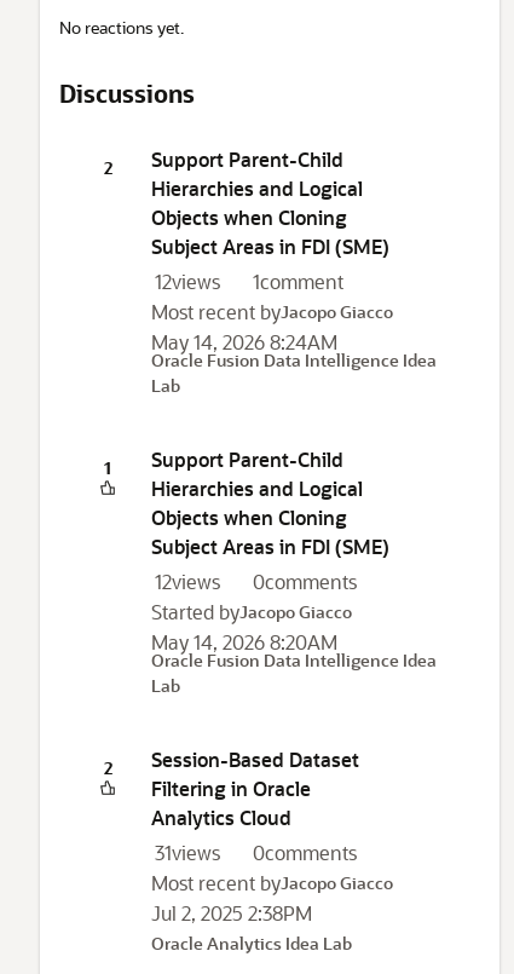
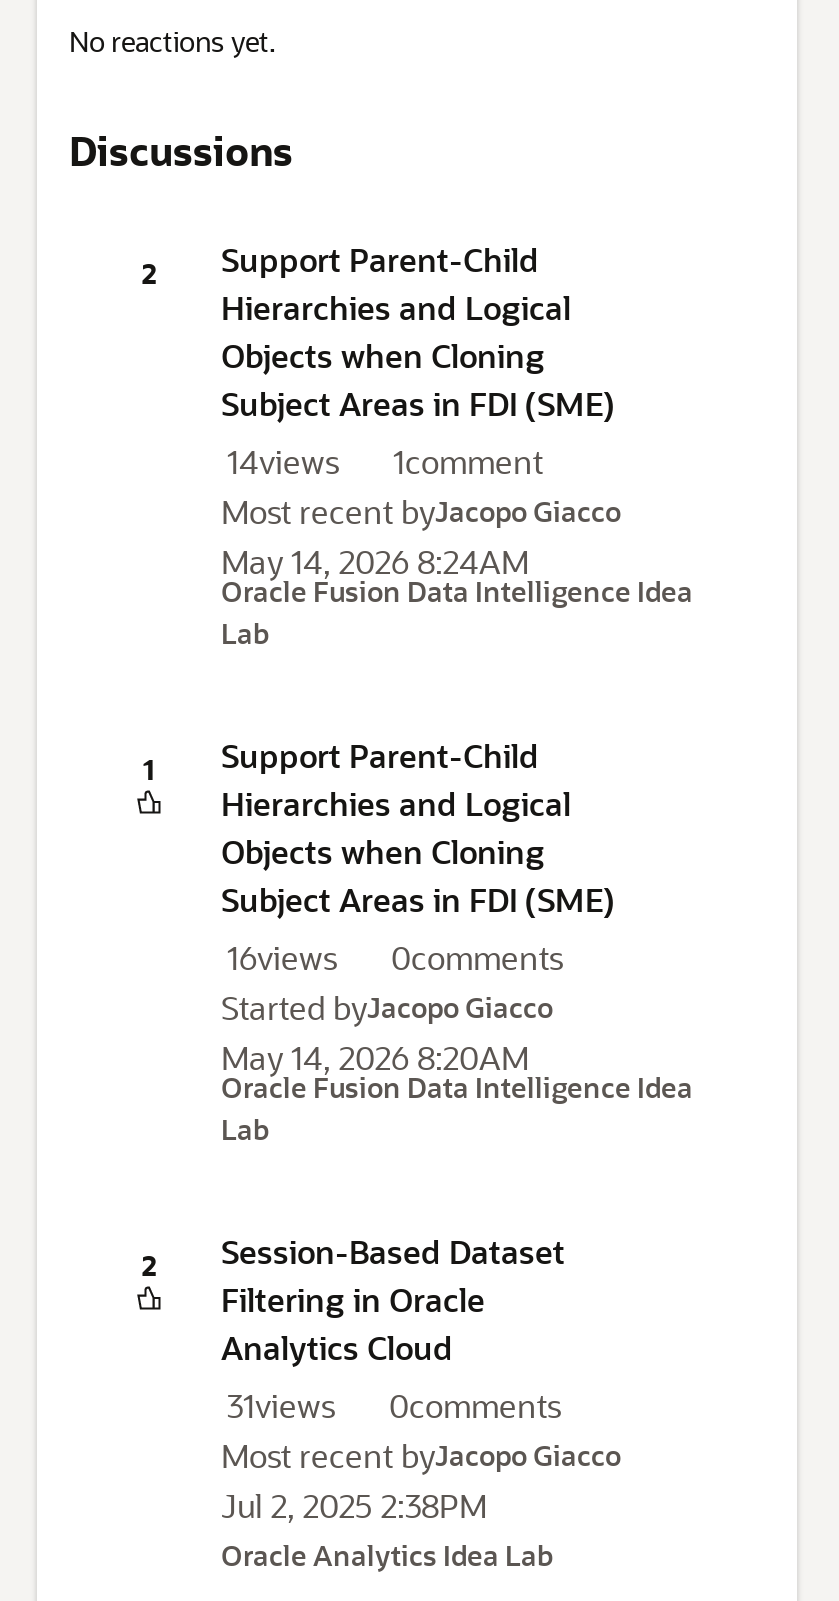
[155,268,343,293] 12views 1comment -> [227,439,543,481] 14views 1comment
[155,568,220,593] 12views -> [227,935,337,977] 16views

